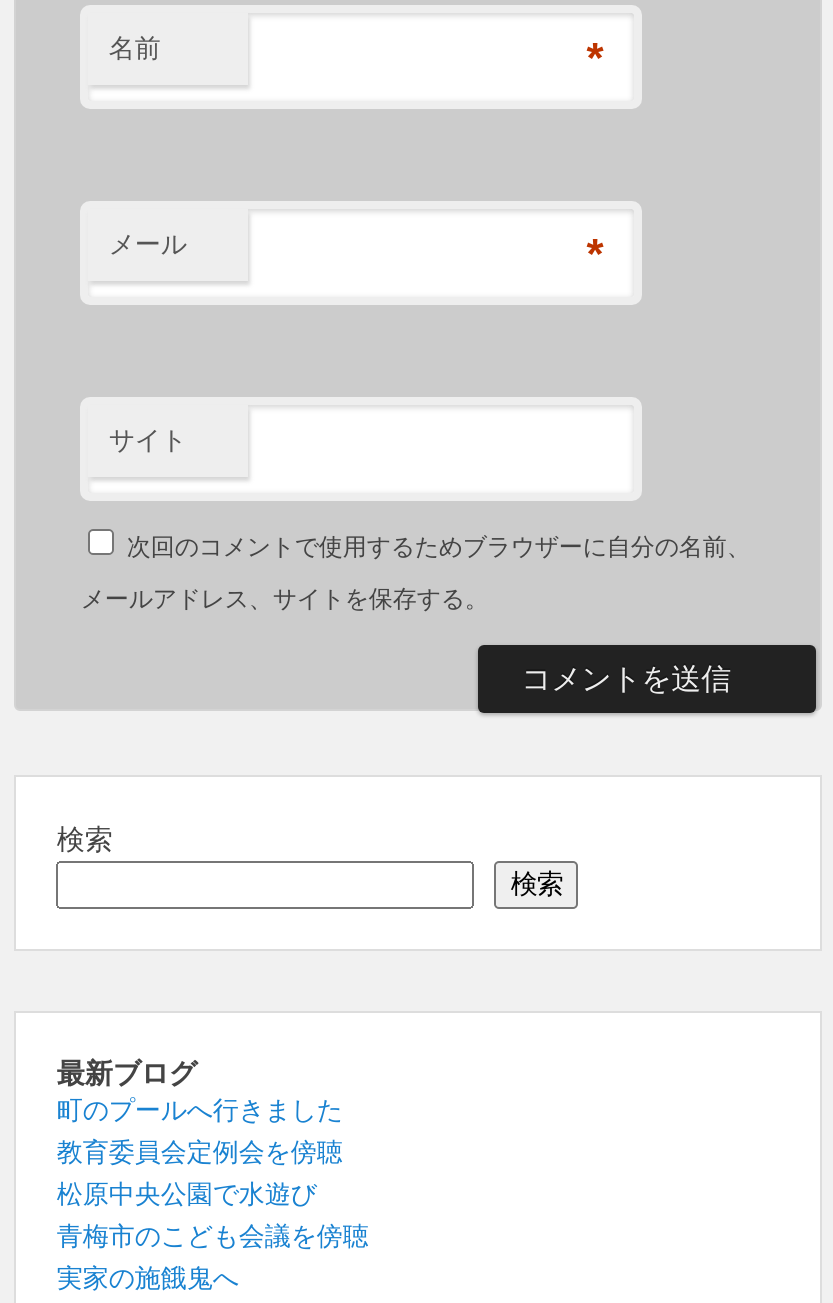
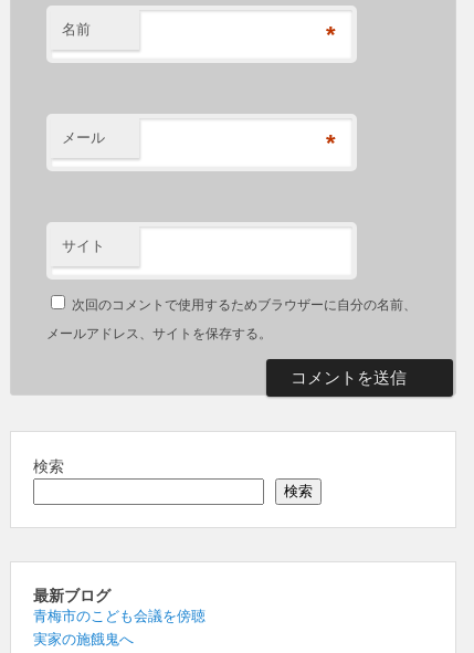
[57,1095,343,1209] 町のプールへ行きました | 教育委員会定例会を傍聴 | 松原中央公園で水遊び -> none

